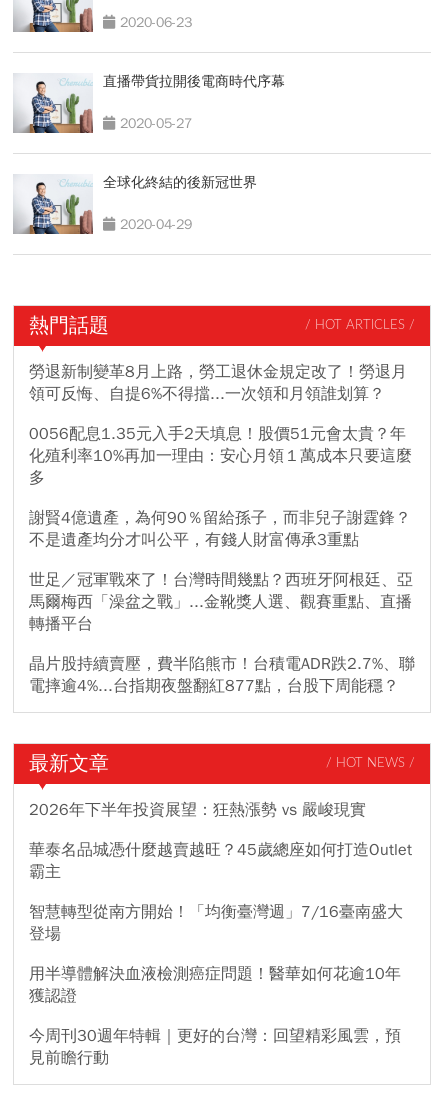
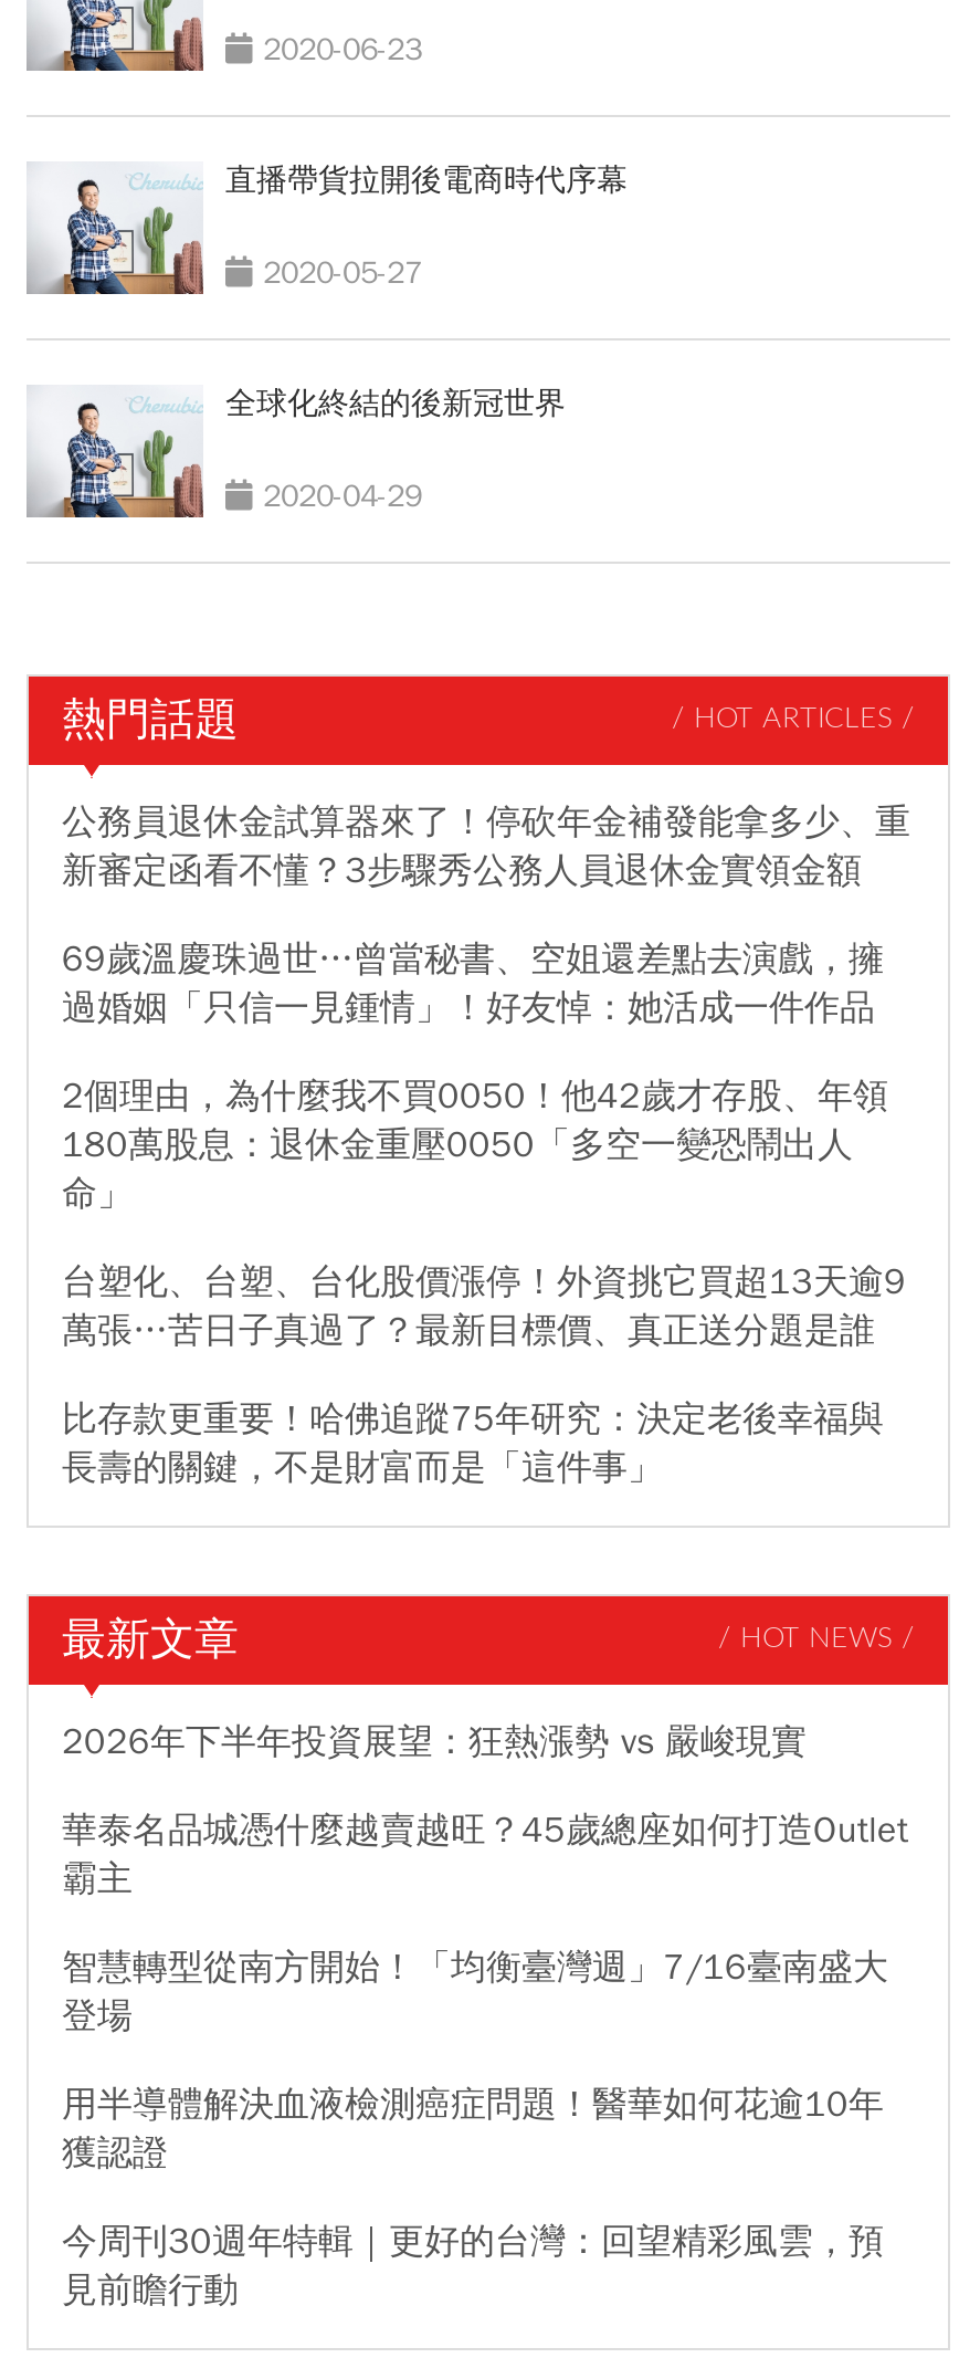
[29,362,407,404] 勞退新制變革8月上路，勞工退休金規定改了！勞退月 | 領可反悔、自提6%不得擋...一次領和月領誰划算？ -> [62,800,910,893] 公務員退休金試算器來了！停砍年金補發能拿多少、重 | 新審定函看不懂？3步驟秀公務人員退休金實領金額
[29,424,412,488] 0056配息1.35元入手2天填息！股價51元會太貴？年 | 化殖利率10%再加一理由：安心月領１萬成本只要這麼 | 多 -> [62,937,884,1030] 69歲溫慶珠過世…曾當秘書、空姐還差點去演戲，擁 | 過婚姻「只信一見鍾情」！好友悼：她活成一件作品
[29,508,411,550] 謝賢4億遺產，為何90％留給孫子，而非兒子謝霆鋒？ | 不是遺產均分才叫公平，有錢人財富傳承3重點 -> [62,1074,888,1216] 2個理由，為什麼我不買0050！他42歲才存股、年領 | 180萬股息：退休金重壓0050「多空一變恐鬧出人 | 命」
[29,570,413,634] 世足／冠軍戰來了！台灣時間幾點？西班牙阿根廷、亞 | 馬爾梅西「澡盆之戰」...金靴獎人選、觀賽重點、直播 | 轉播平台 -> [62,1260,906,1353] 台塑化、台塑、台化股價漲停！外資挑它買超13天逾9 | 萬張…苦日子真過了？最新目標價、真正送分題是誰
[29,654,415,696] 晶片股持續賣壓，費半陷熊市！台積電ADR跌2.7%、聯 | 電摔逾4%...台指期夜盤翻紅877點，台股下周能穩？ -> [62,1397,884,1490] 比存款更重要！哈佛追蹤75年研究：決定老後幸福與 | 長壽的關鍵，不是財富而是「這件事」

